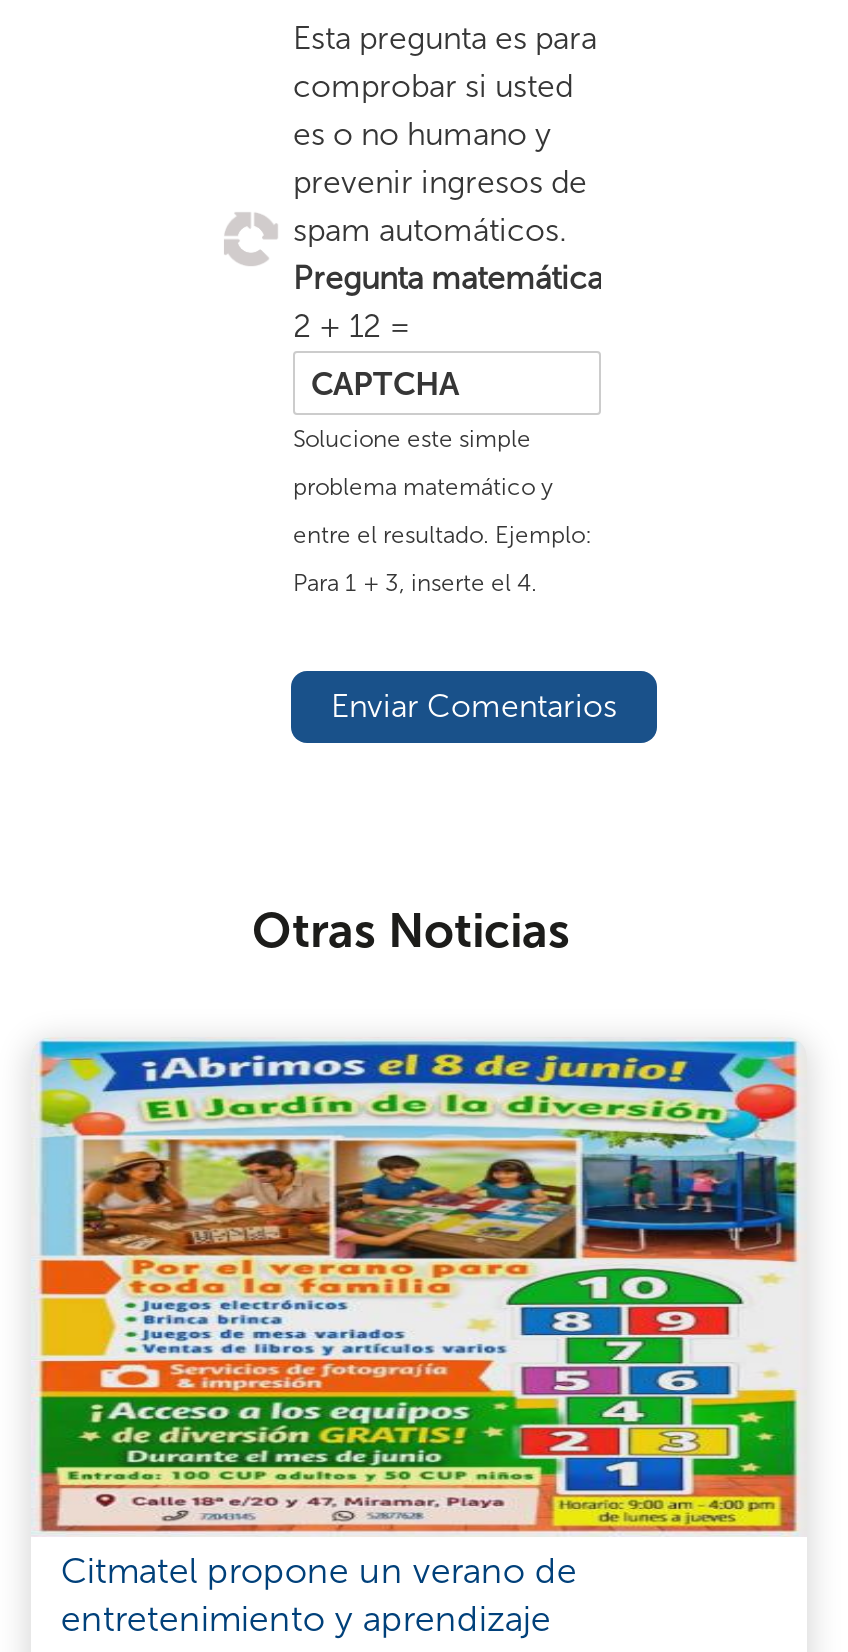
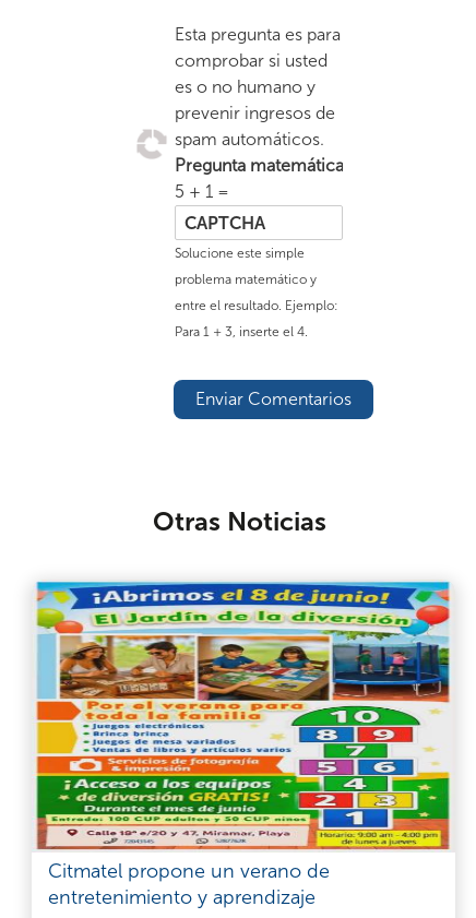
[293,308,411,346] 2 + 12 = -> [175,182,229,202] 5 + 1 =

